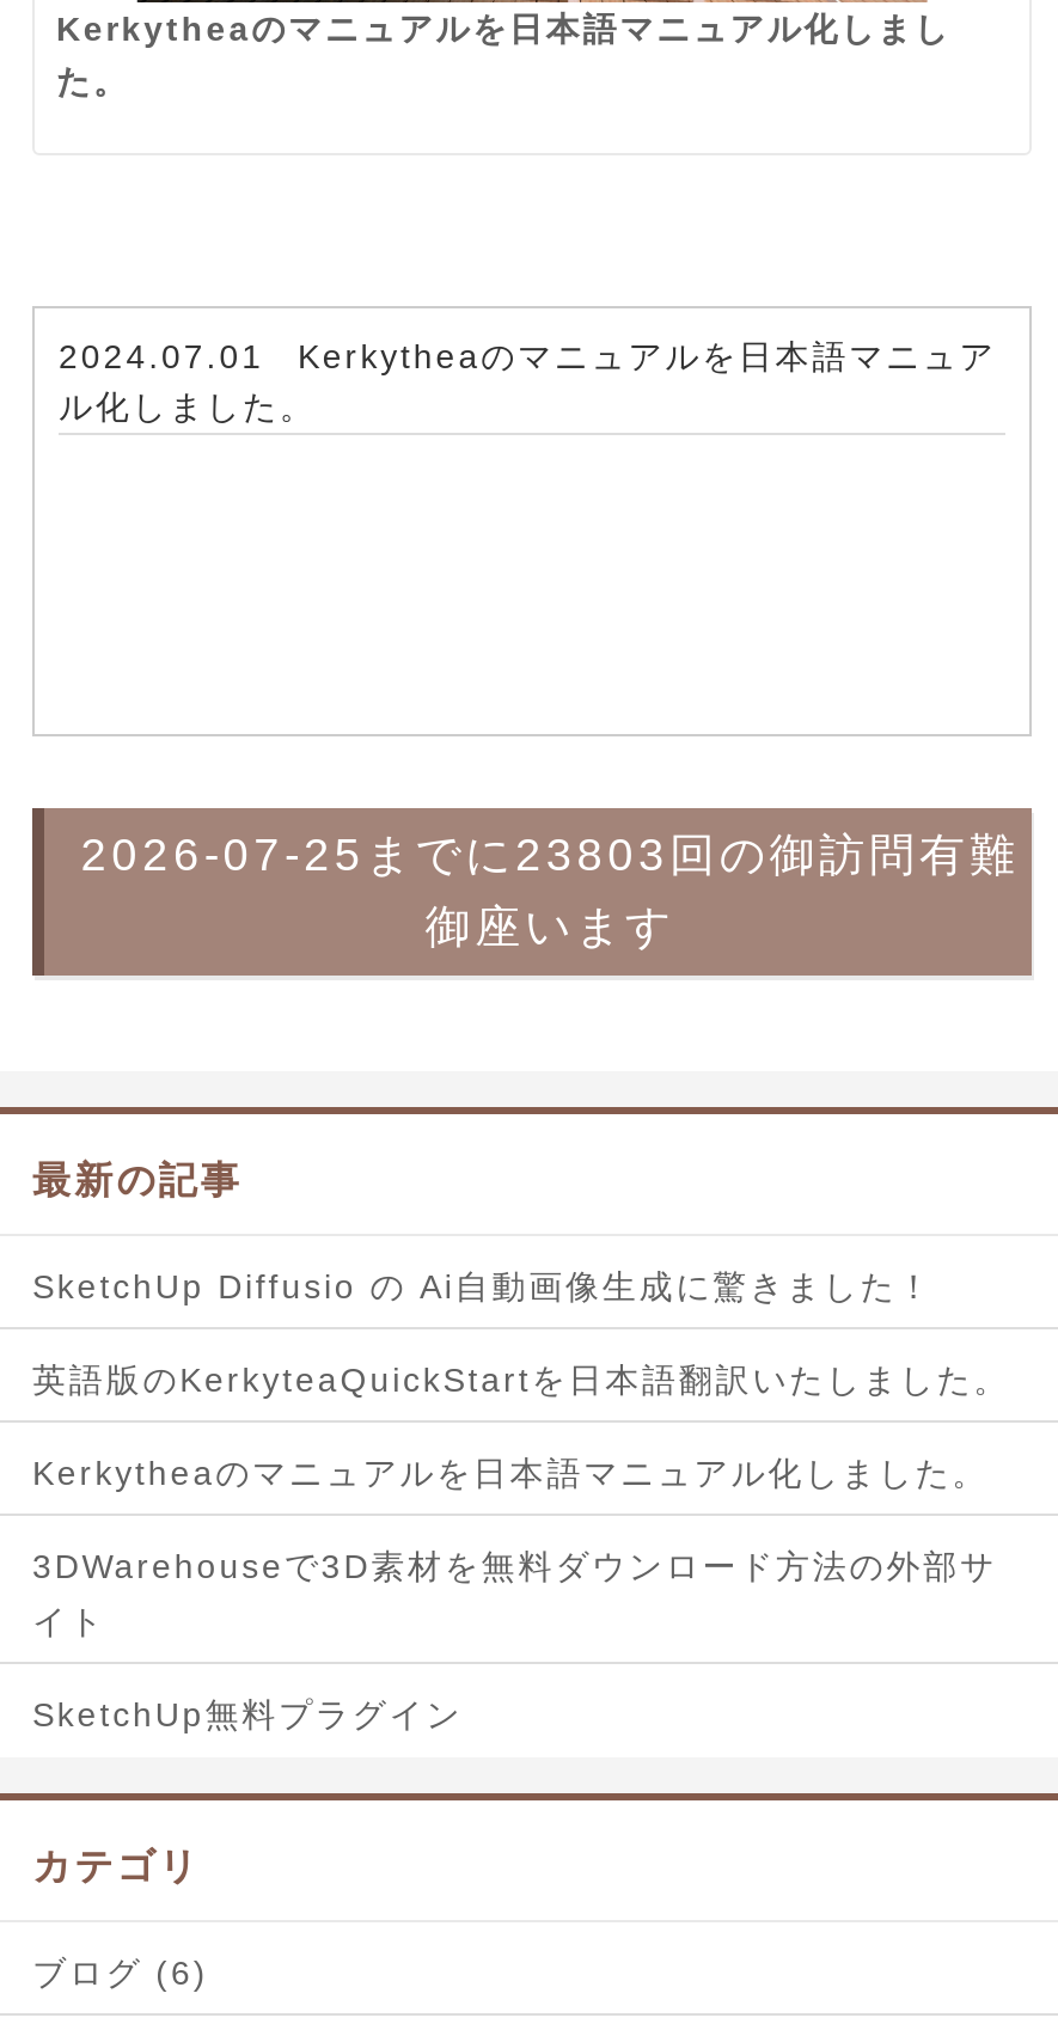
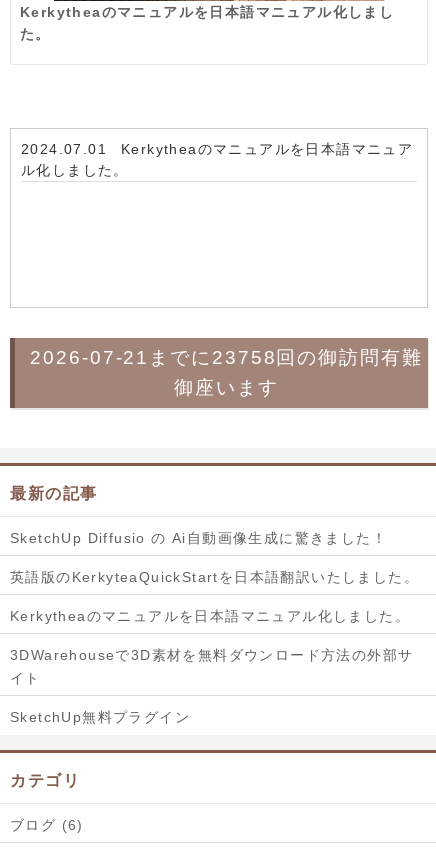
[81,830,1019,880] 2026-07-25までに23803回の御訪問有難 -> [30,347,423,368] 2026-07-21までに23758回の御訪問有難

